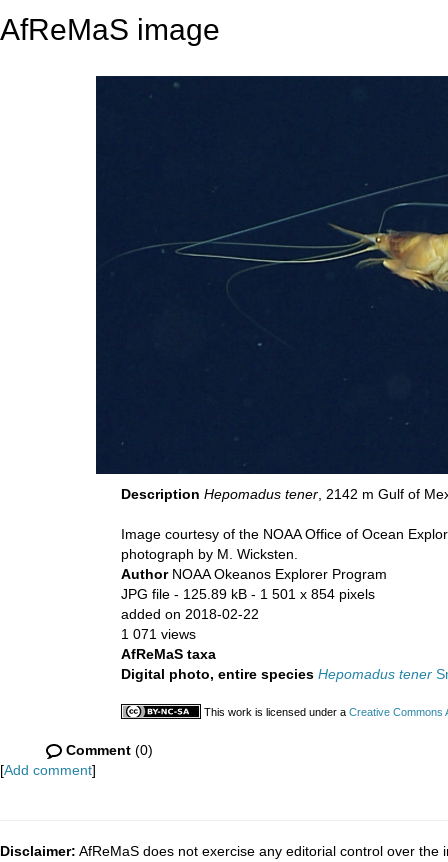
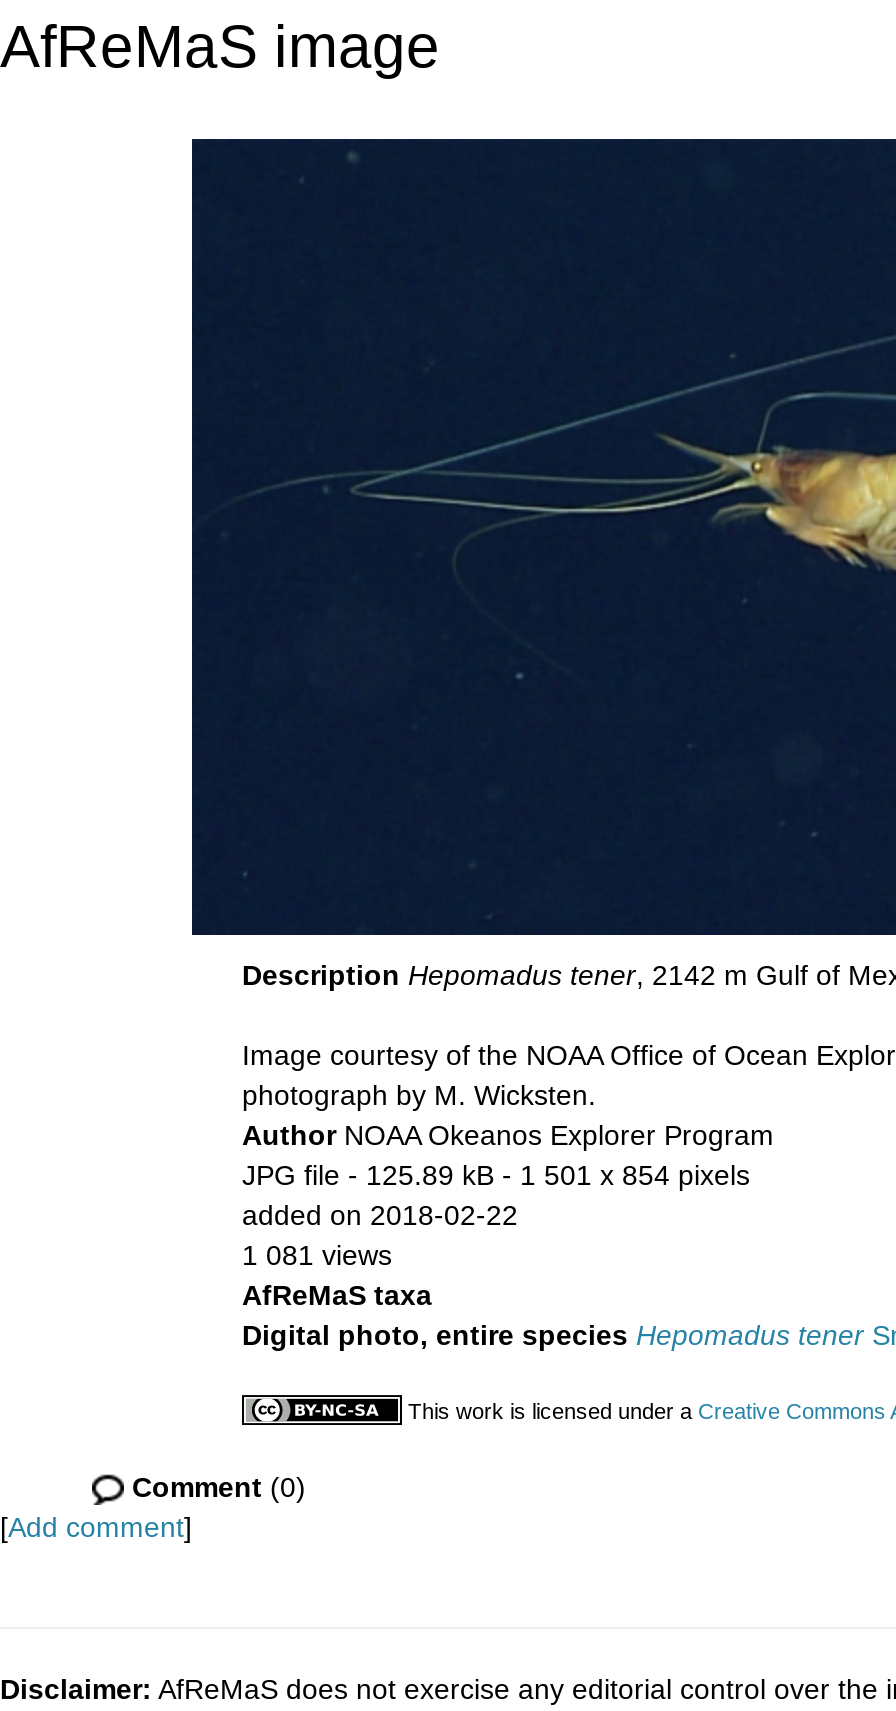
[121,626,196,642] 1 071 views -> [242,1239,392,1271] 1 081 views

